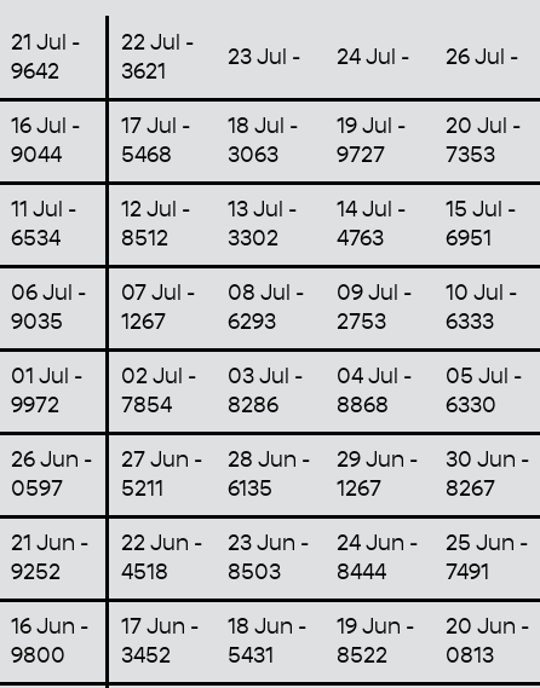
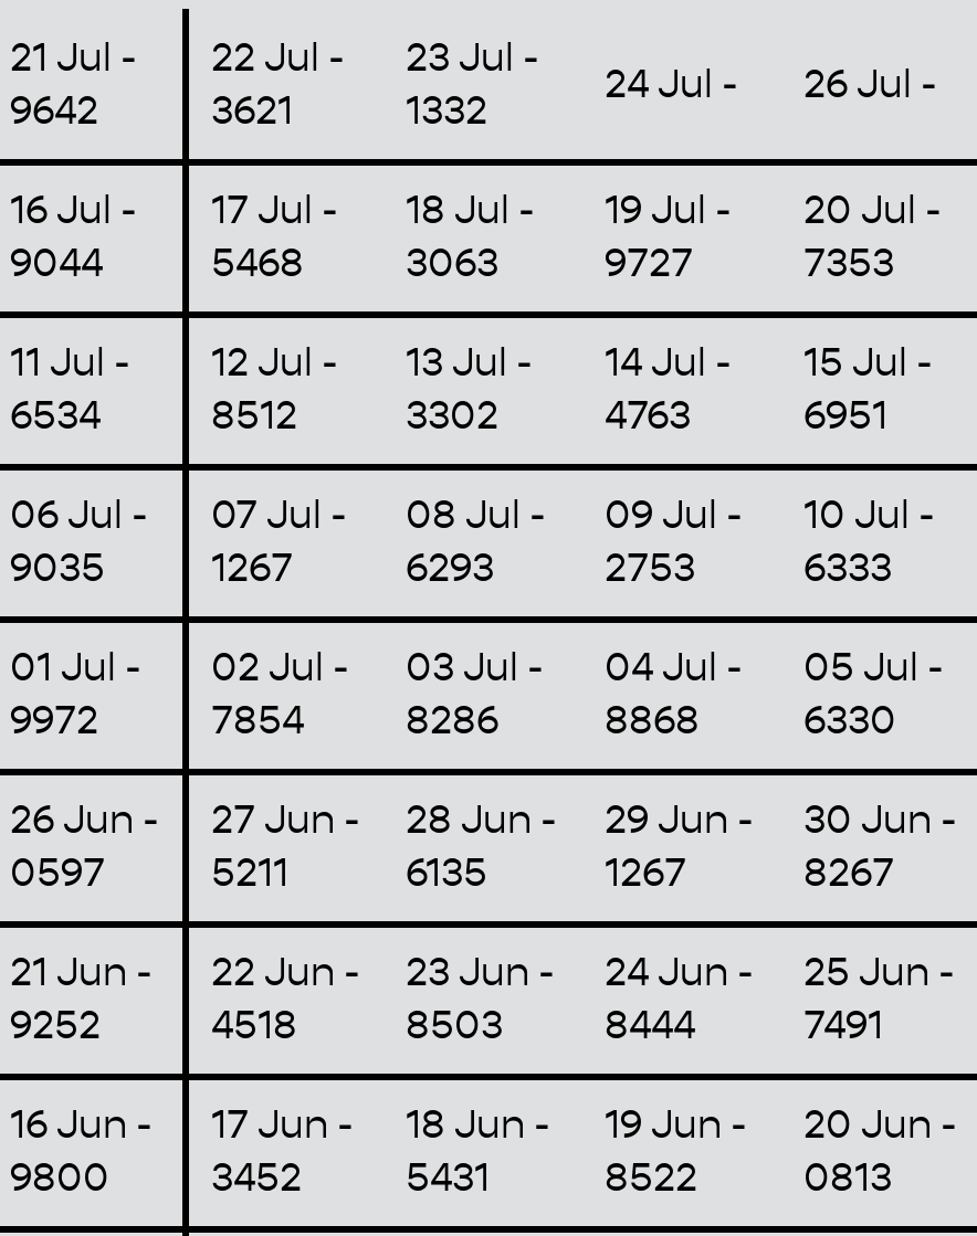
none -> [406,86,487,134] 1332

